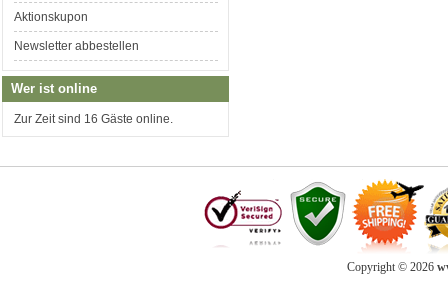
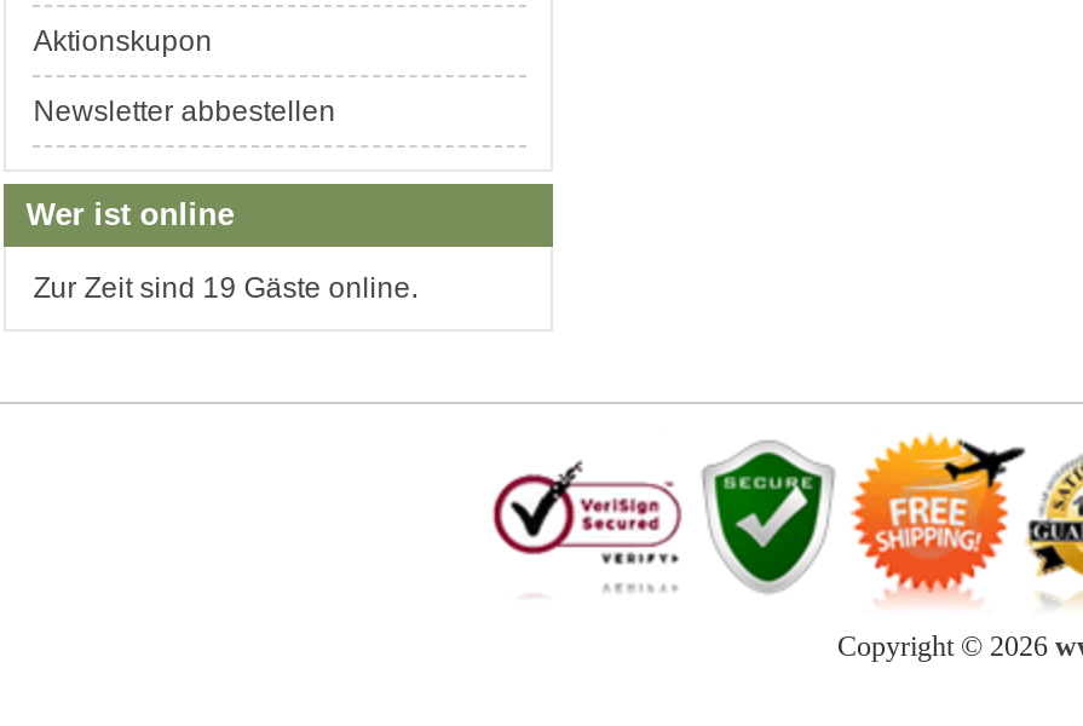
[14,112,173,126] Zur Zeit sind 16 Gäste online. -> [33,270,418,304] Zur Zeit sind 19 Gäste online.

